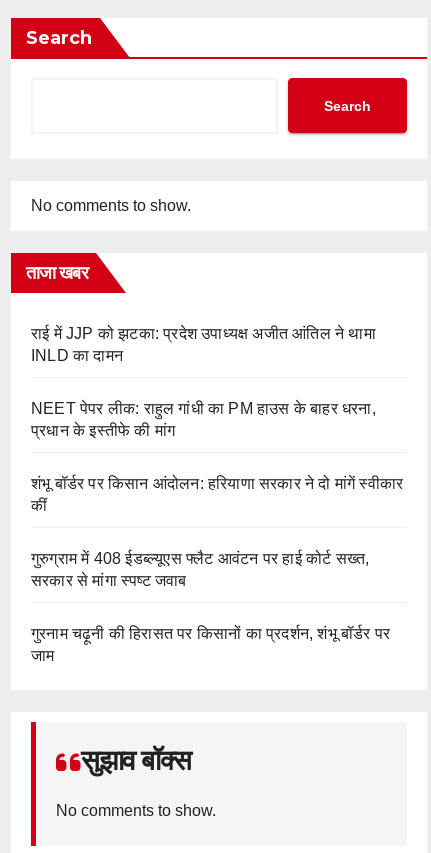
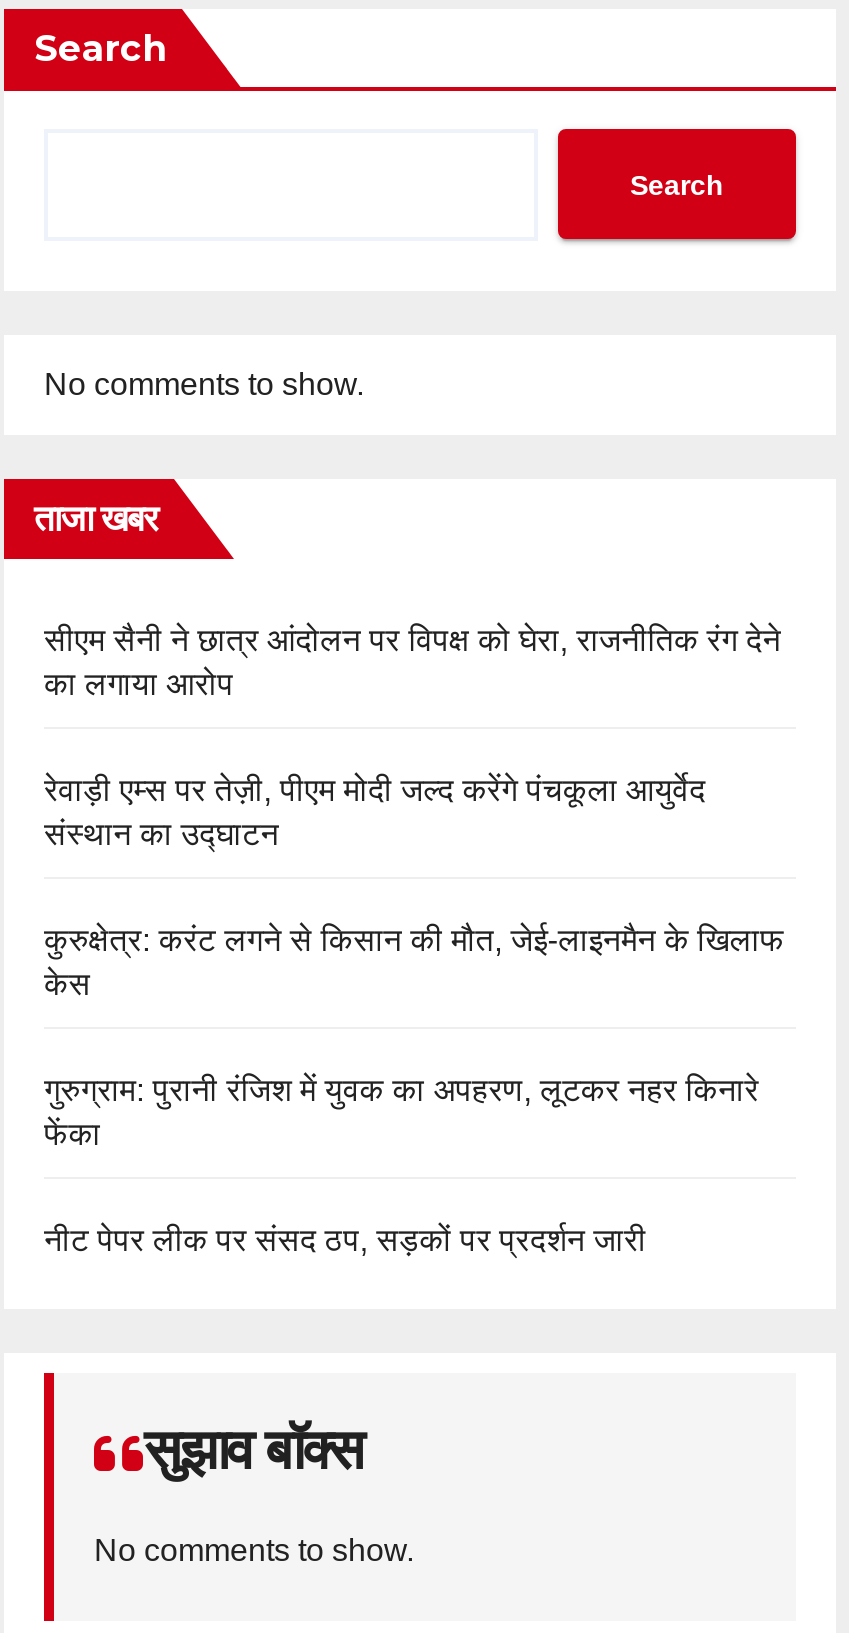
[31,325,376,364] राई में JJP को झटका: प्रदेश उपाध्यक्ष अजीत आंतिल ने थामा | INLD का दामन -> [44,624,781,702] सीएम सैनी ने छात्र आंदोलन पर विपक्ष को घेरा, राजनीतिक रंग देने | का लगाया आरोप
[31,400,376,439] NEET पेपर लीक: राहुल गांधी का PM हाउस के बाहर धरना, | प्रधान के इस्तीफे की मांग -> [44,774,706,852] रेवाड़ी एम्स पर तेज़ी, पीएम मोदी जल्द करेंगे पंचकूला आयुर्वेद | संस्थान का उद्घाटन
[31,475,403,514] शंभू बॉर्डर पर किसान आंदोलन: हरियाणा सरकार ने दो मांगें स्वीकार | कीं -> [44,924,784,1002] कुरुक्षेत्र: करंट लगने से किसान की मौत, जेई-लाइनमैन के खिलाफ | केस
[31,550,369,589] गुरुग्राम में 408 ईडब्ल्यूएस फ्लैट आवंटन पर हाई कोर्ट सख्त, | सरकार से मांगा स्पष्ट जवाब -> [44,1074,759,1152] गुरुग्राम: पुरानी रंजिश में युवक का अपहरण, लूटकर नहर किनारे | फेंका
[31,625,390,664] गुरनाम चढ़ूनी की हिरासत पर किसानों का प्रदर्शन, शंभू बॉर्डर पर | जाम -> [44,1224,646,1258] नीट पेपर लीक पर संसद ठप, सड़कों पर प्रदर्शन जारी

